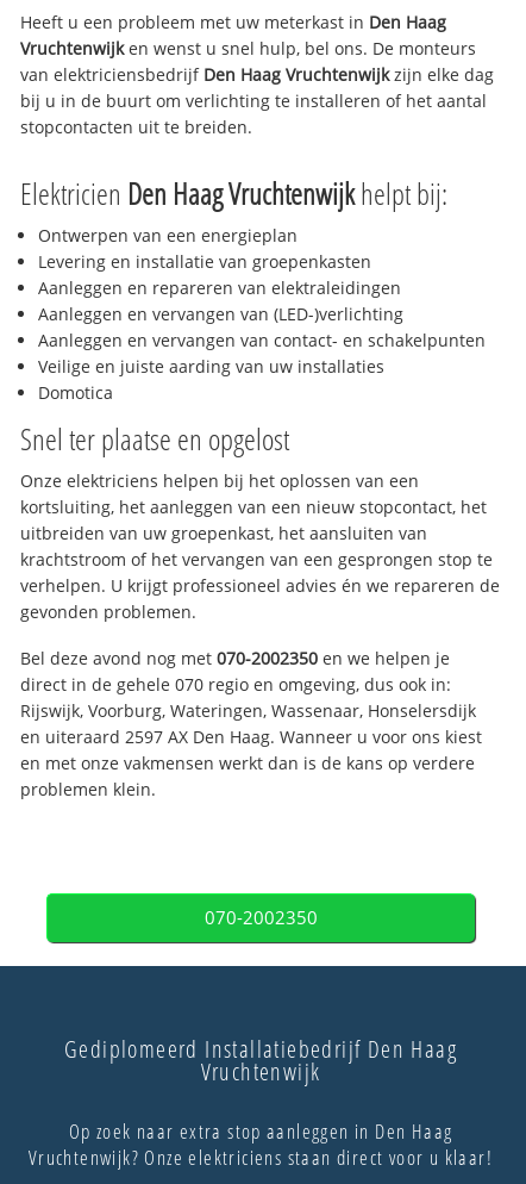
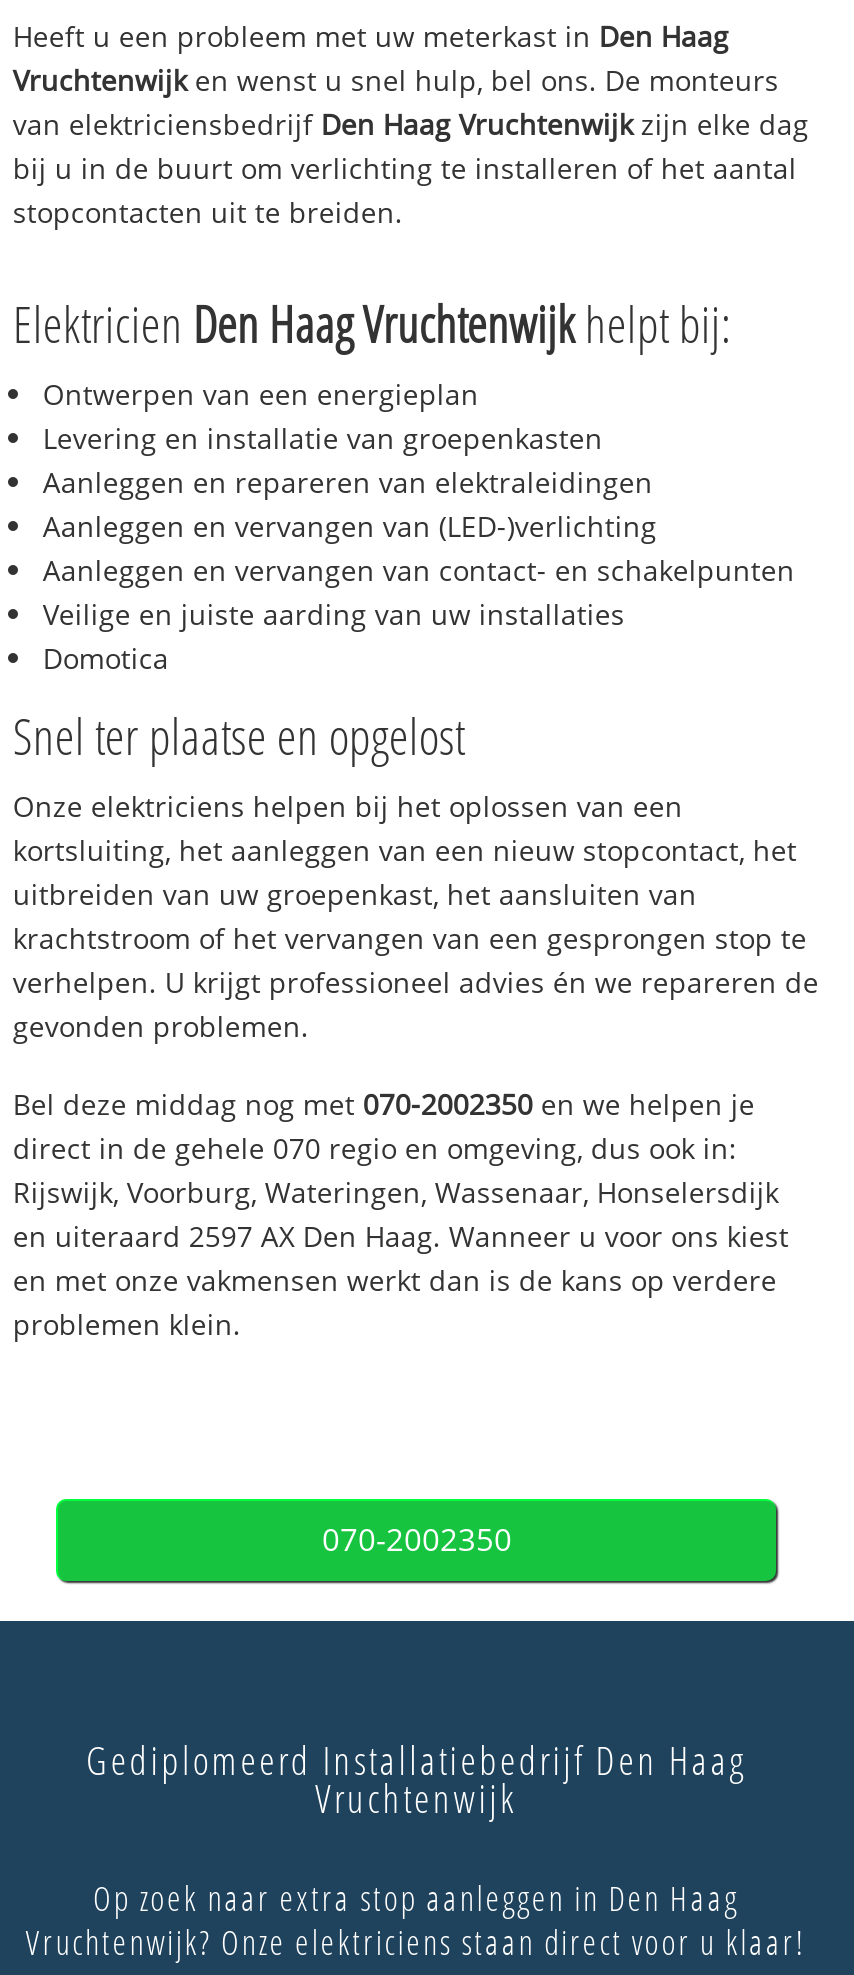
[21,646,450,669] Bel deze avond nog met 070-2002350 en we helpen je -> [13,1084,755,1122] Bel deze middag nog met 070-2002350 en we helpen je

